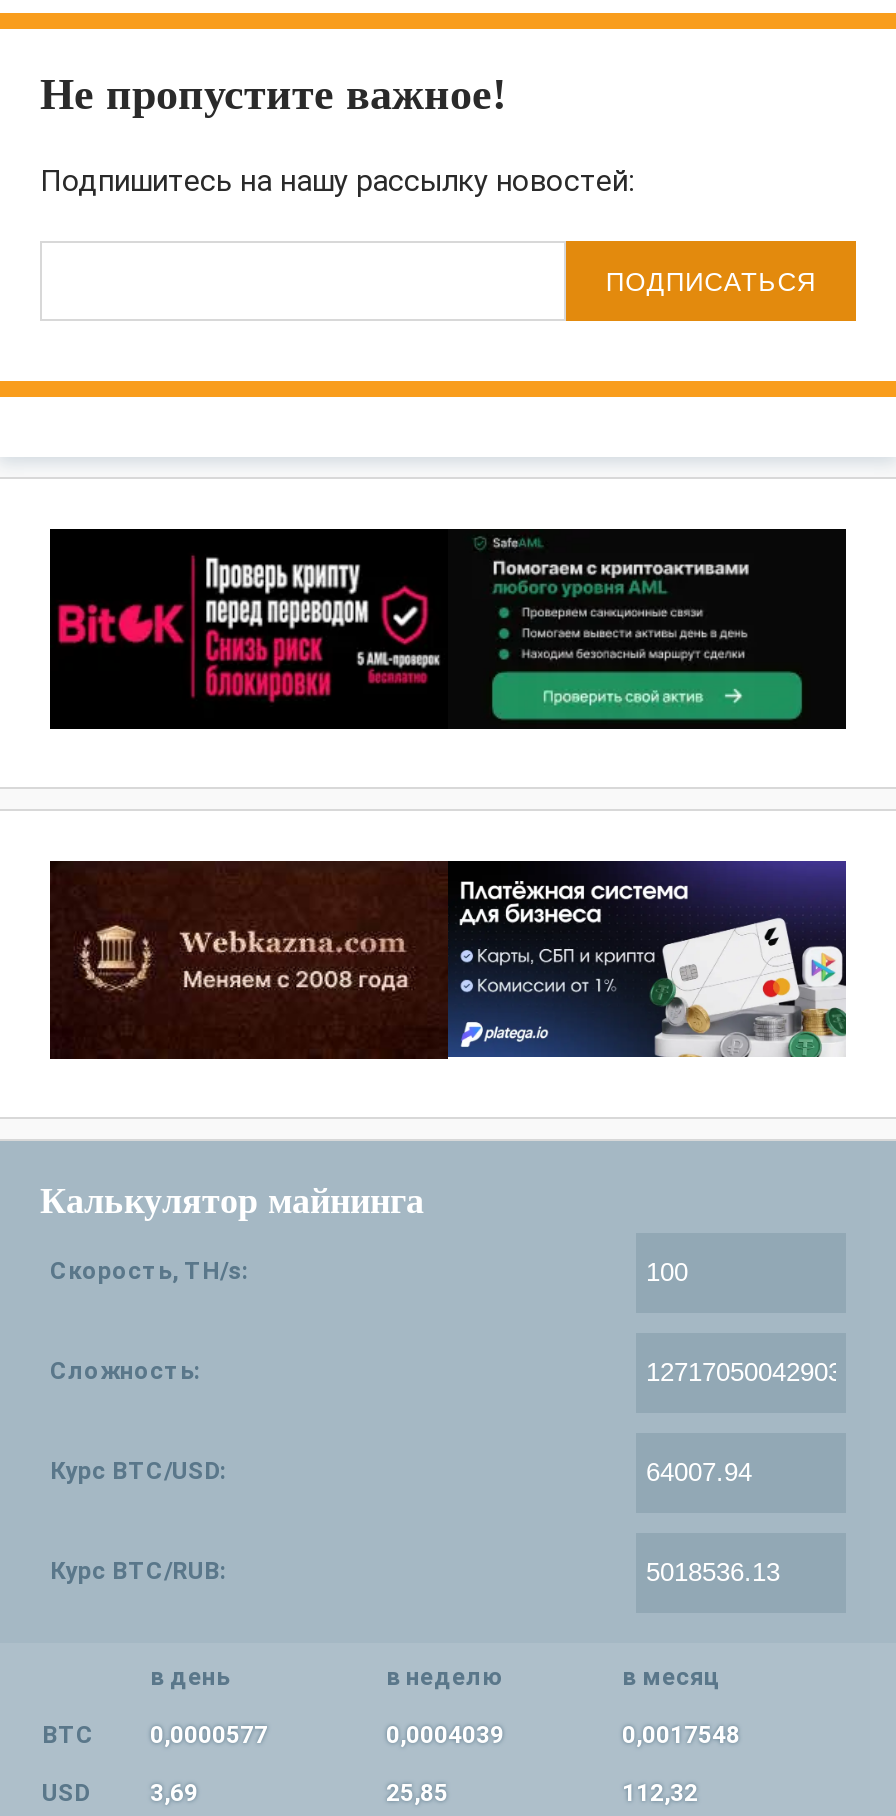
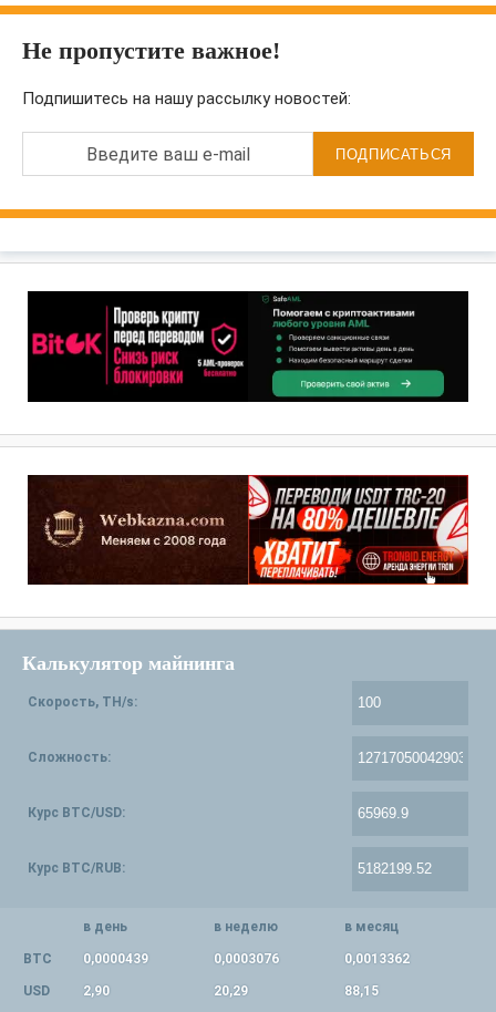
none -> [86,144,250,165] Введите ваш e-mail
[446,859,848,1059] [image] -> [247,474,469,586] [image]
[42,1722,268,1750] BTC 0,0000577 -> [23,952,148,967] BTC 0,0000439
[386,1722,504,1750] 0,0004039 -> [214,952,279,967] 0,0003076
[622,1722,740,1750] 0,0017548 -> [344,952,410,967] 0,0013362
[150,1780,198,1808] 3,69 -> [83,984,110,999] 2,90
[386,1780,448,1808] 25,85 -> [214,984,248,999] 20,29
[622,1780,698,1808] 112,32 -> [344,984,379,999] 88,15

